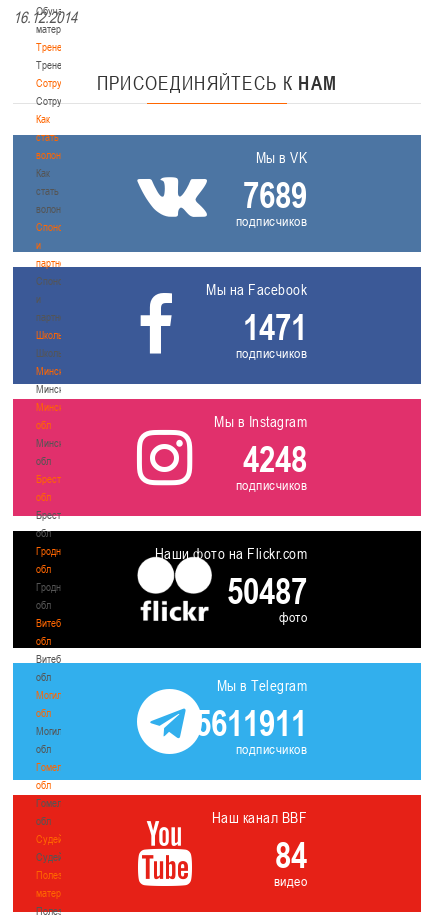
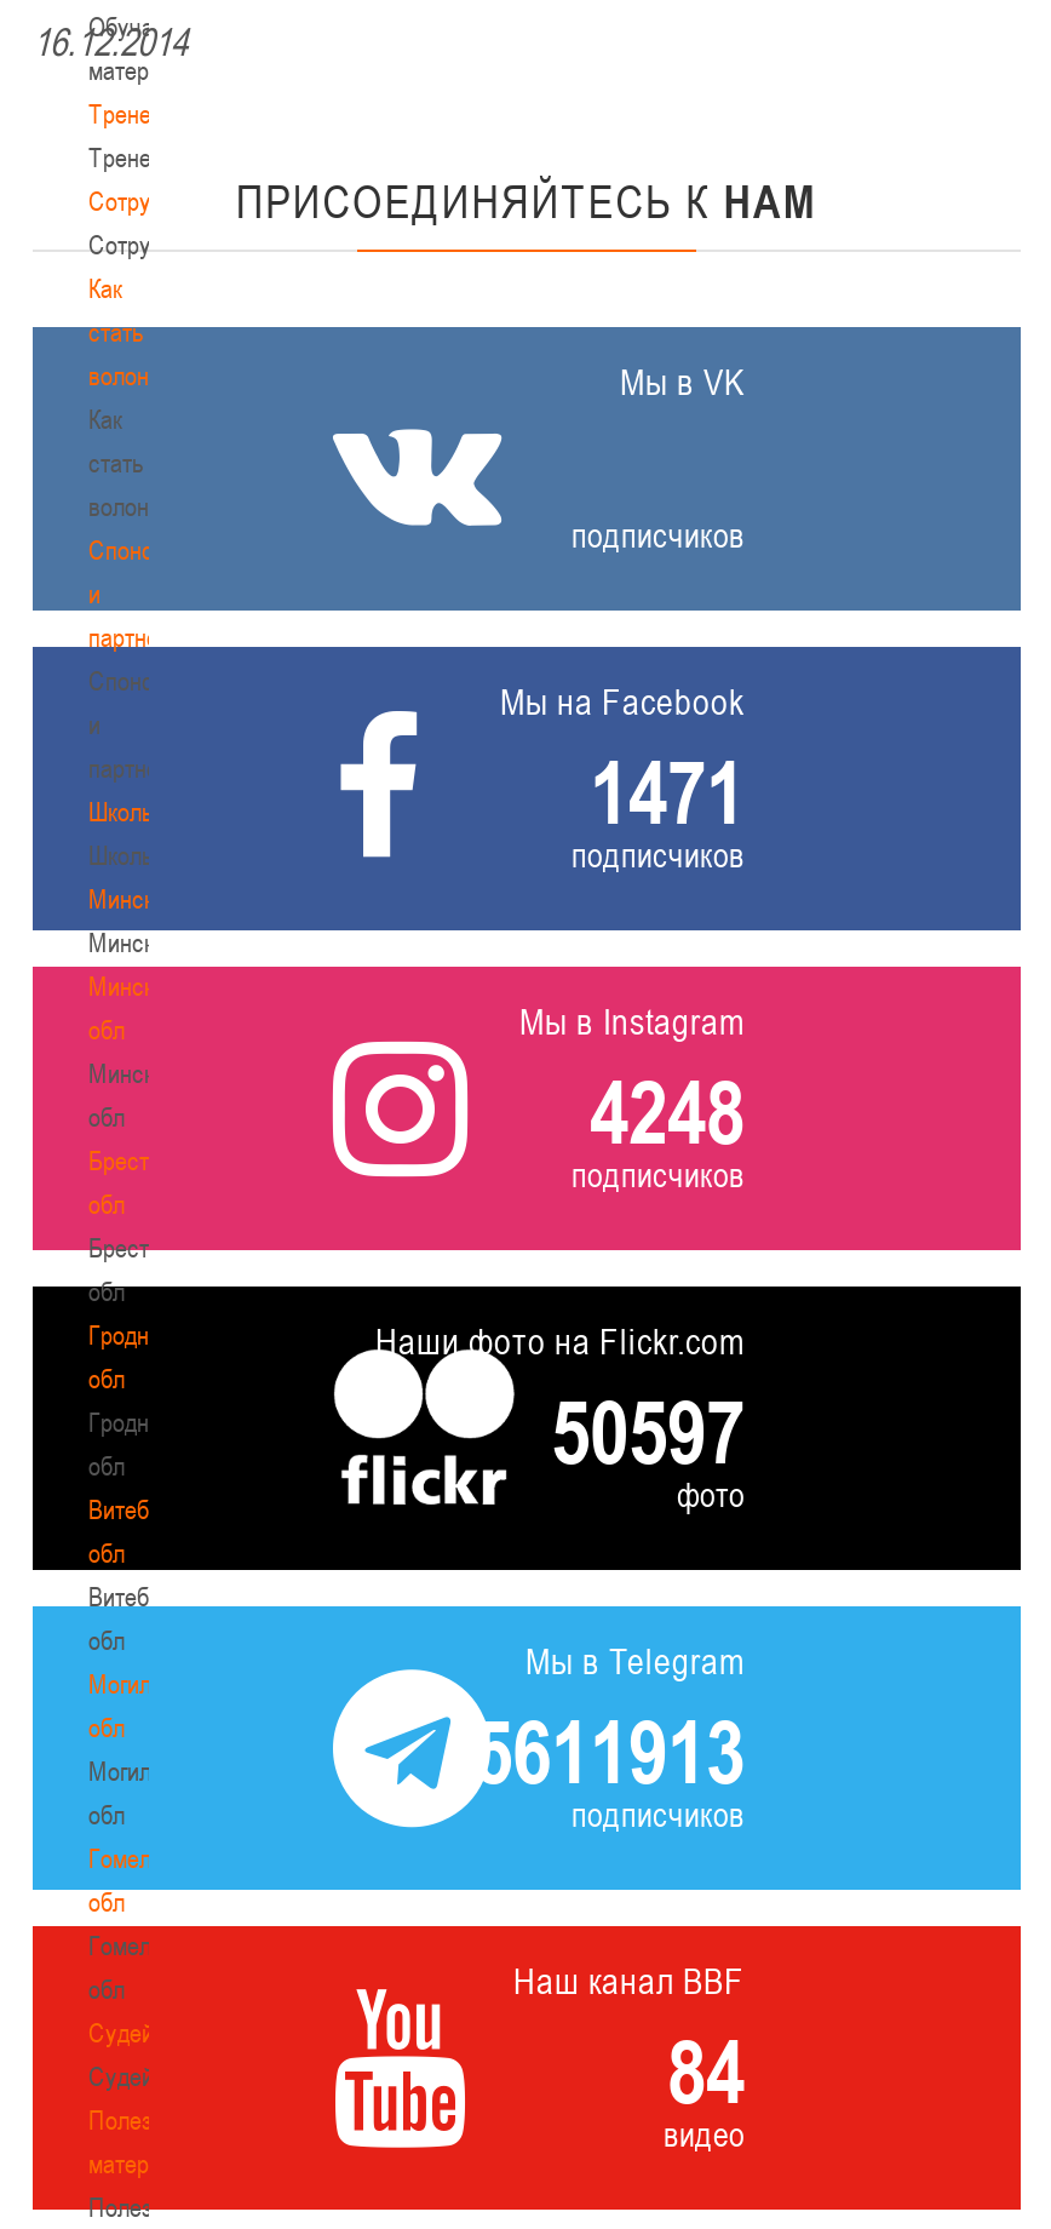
[243,173,307,215] 7689 -> none
[227,569,307,611] 50487 -> [551,1380,745,1482] 50597
[195,701,307,743] 5611911 -> [473,1700,745,1801] 5611913

